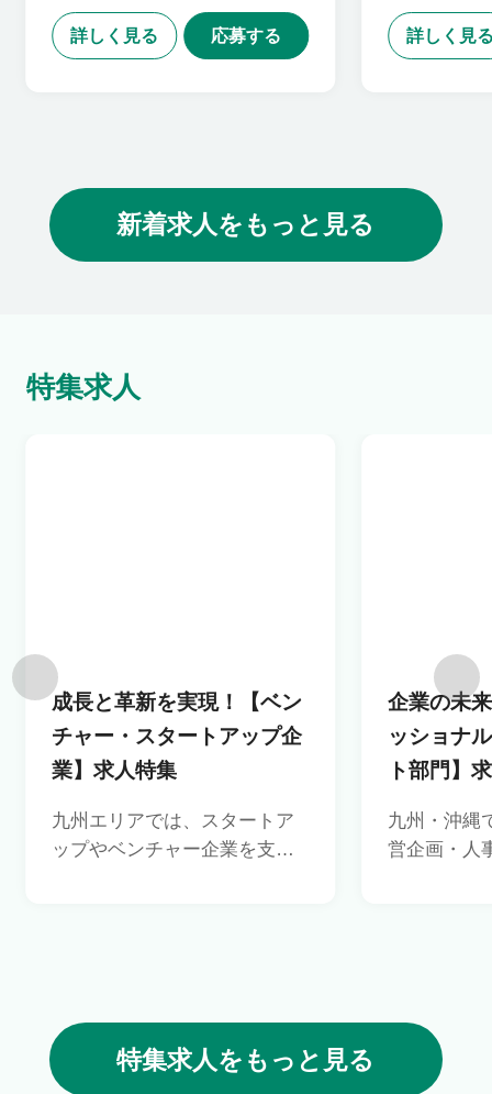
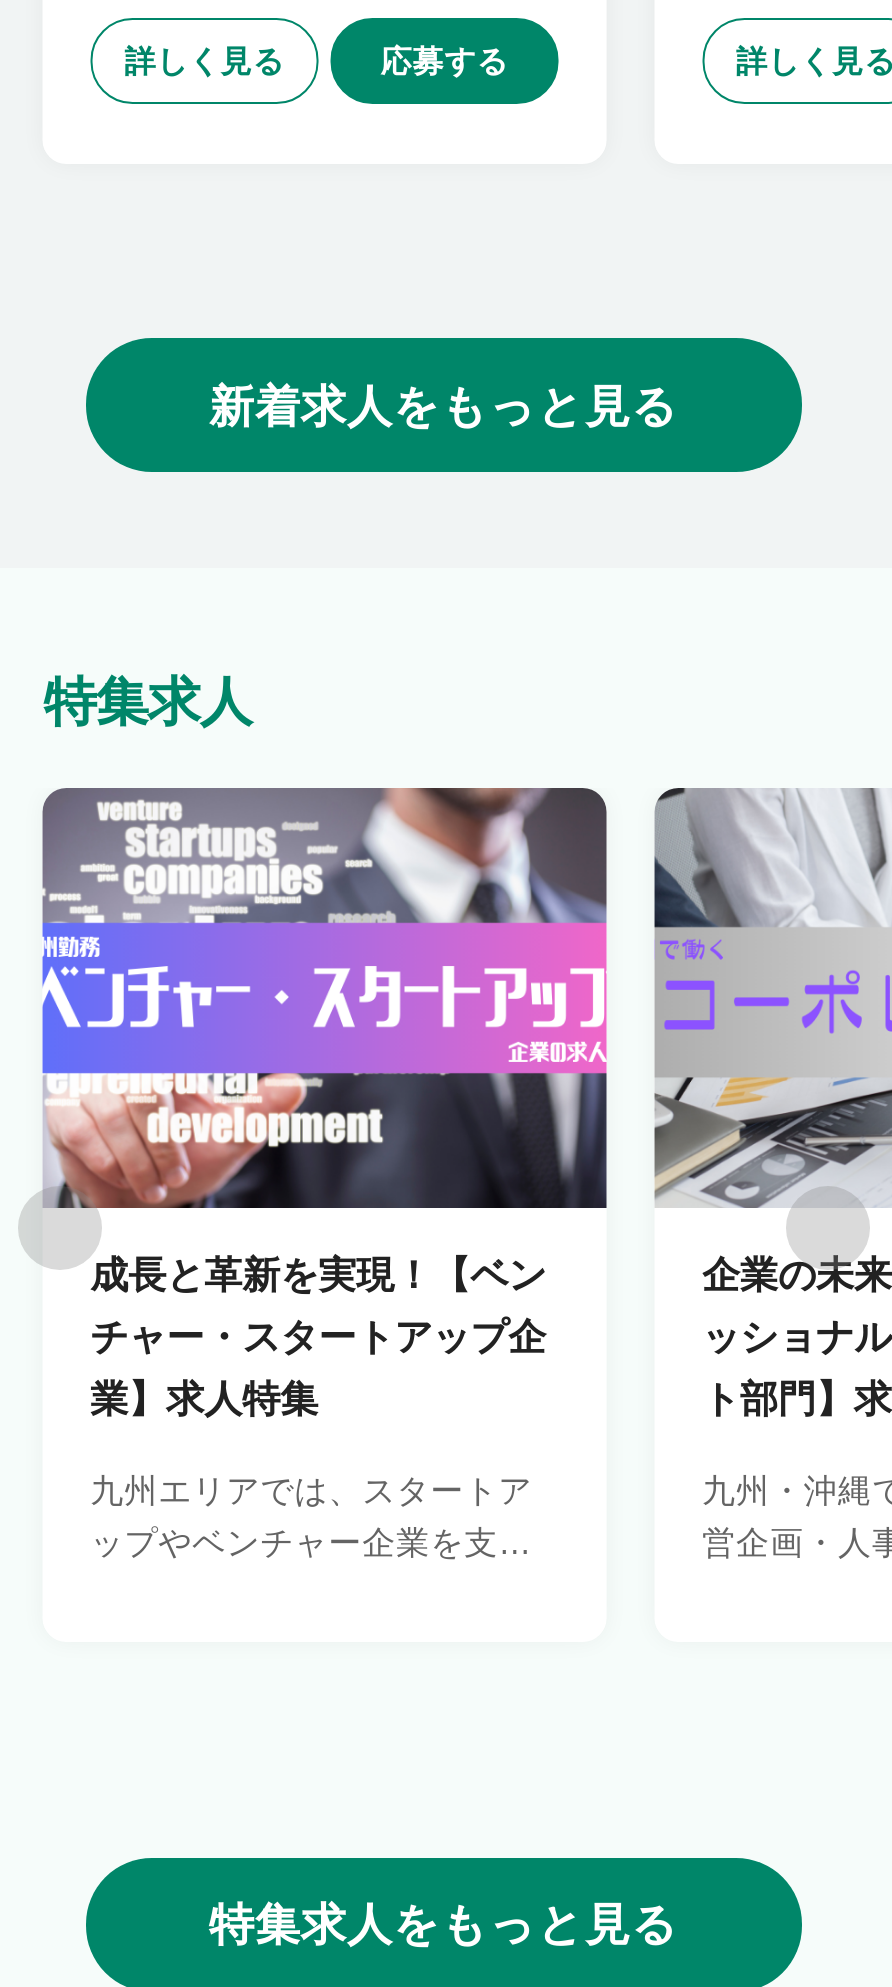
none -> [40,785,608,1211] [image]
none -> [652,785,886,1209] [image]

